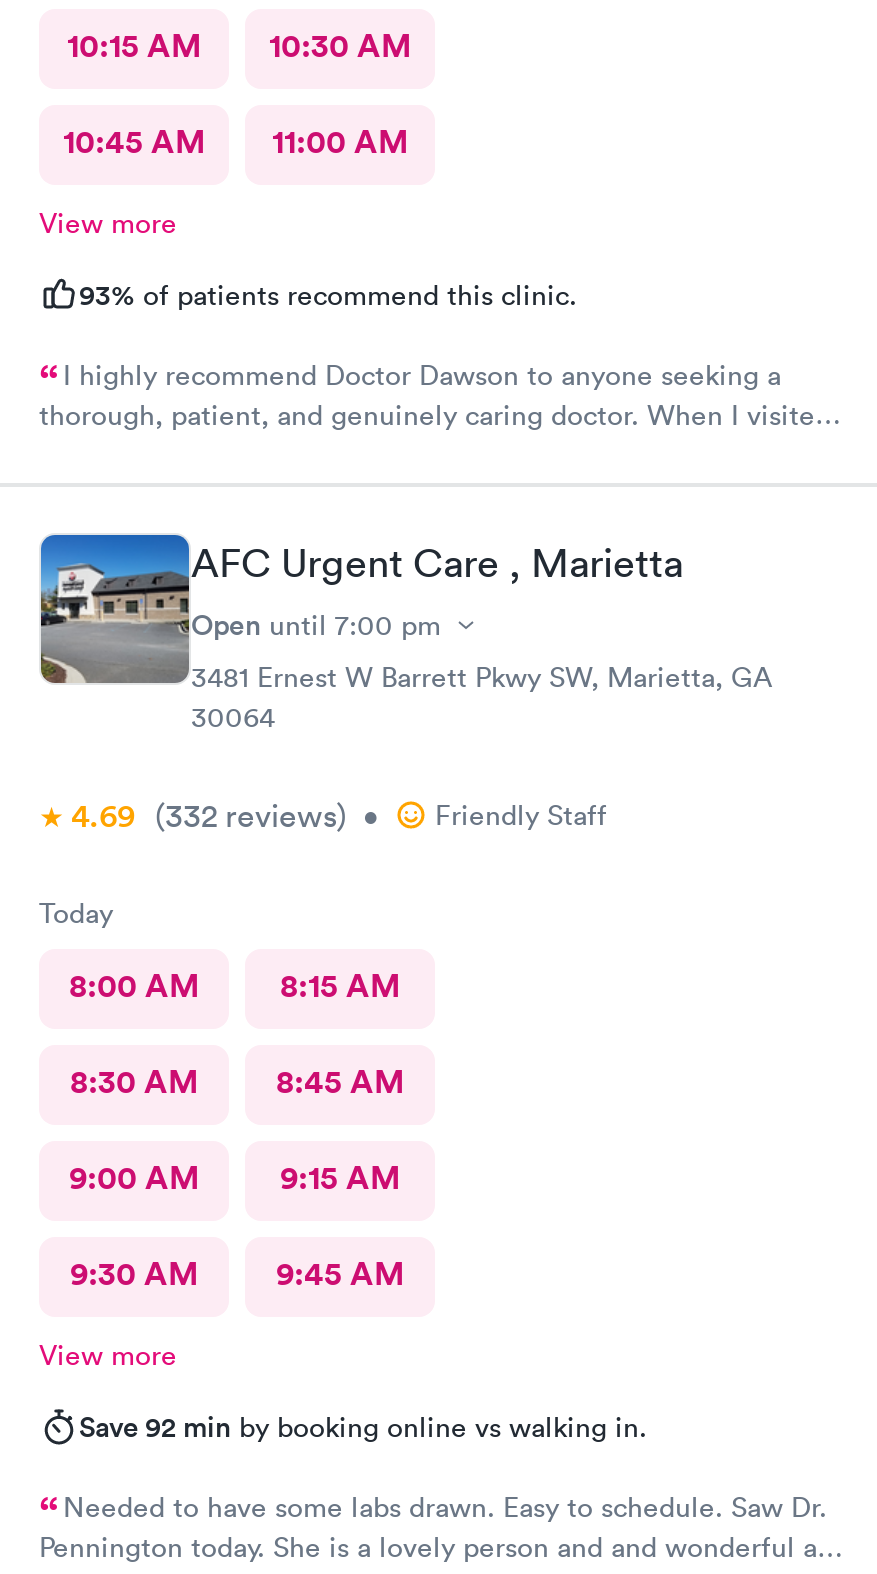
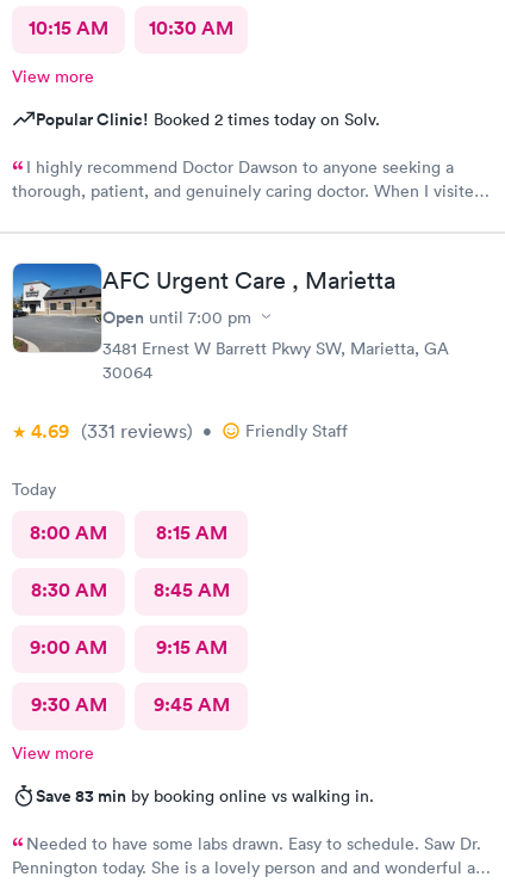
[63,120,408,162] 10:45 AM | 11:00 AM -> none
[79,274,577,314] 93% of patients recommend this clinic. -> [36,107,380,131] Popular Clinic! Booked 2 times today on Solv.
[71,795,607,837] 4.69 (332 reviews) • Friendly Staff -> [31,418,348,443] 4.69 (331 reviews) • Friendly Staff
[79,1407,647,1447] Save 92 min by booking online vs walking in. -> [36,783,374,807] Save 83 min by booking online vs walking in.

